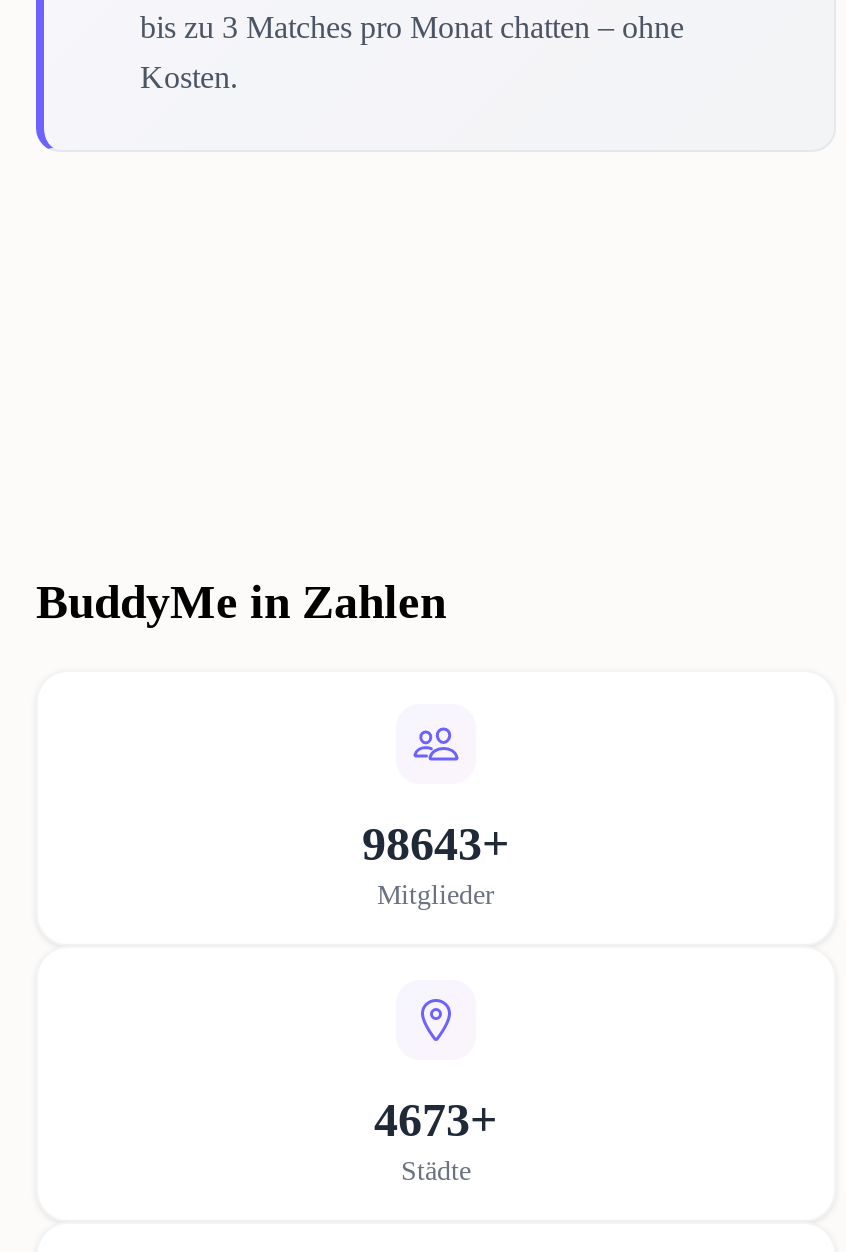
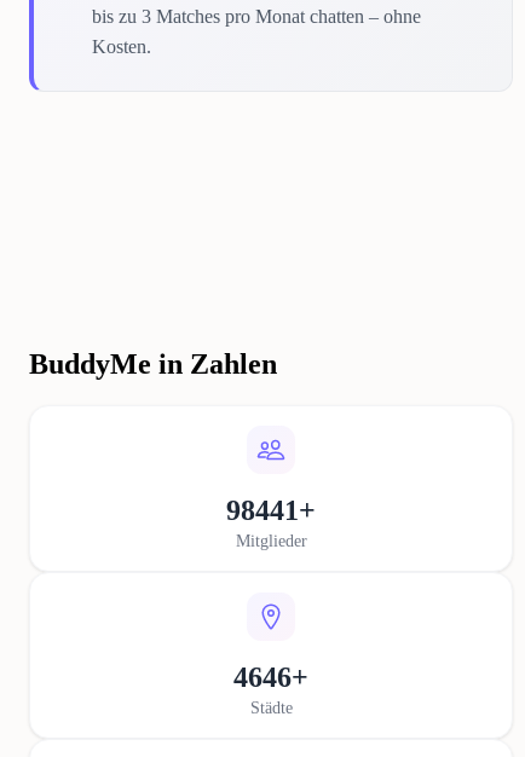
[362,818,510,870] 98643+ -> [226,494,316,526] 98441+
[374,1094,498,1146] 4673+ -> [233,661,308,693] 4646+

